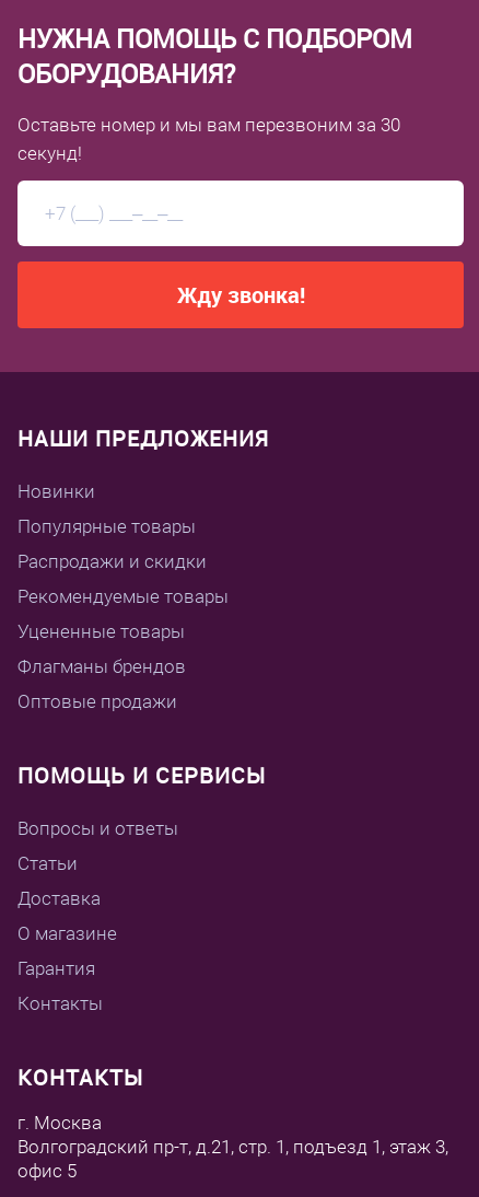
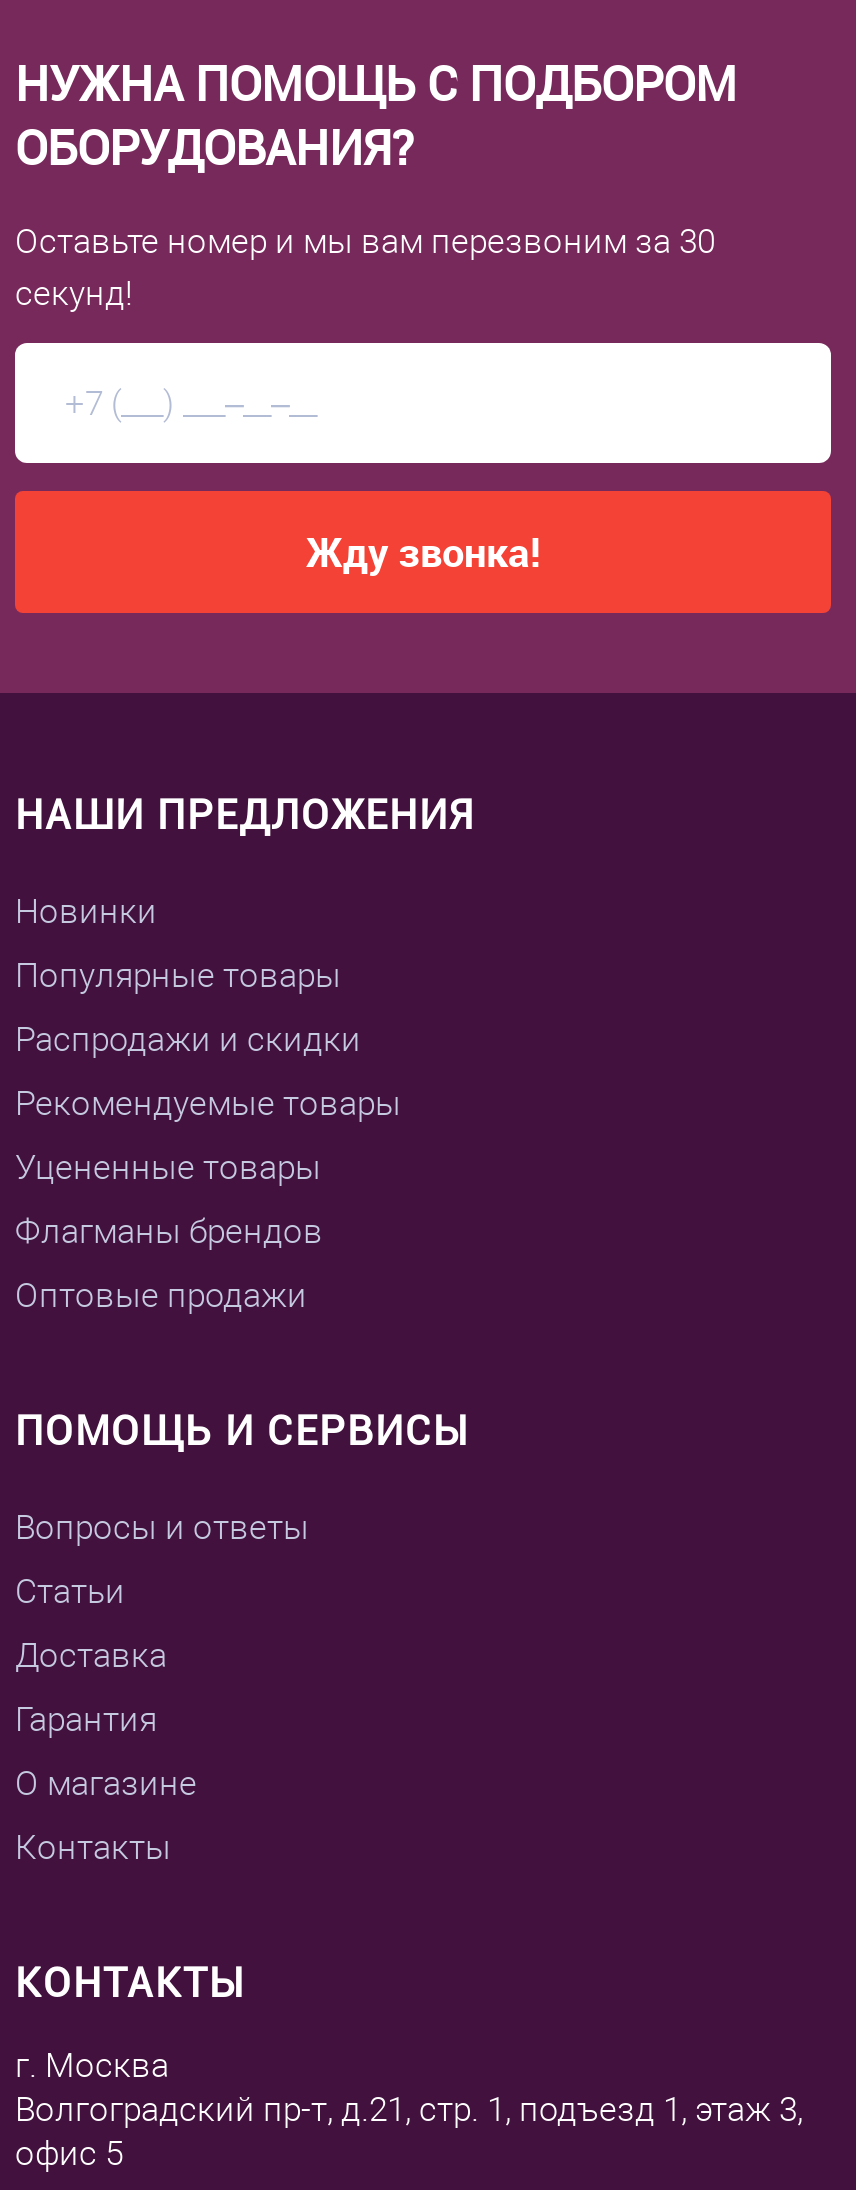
moved [17,923,117,945] -> [15,1764,197,1804]: О магазине
moved [17,958,95,980] -> [15,1700,157,1740]: Гарантия

